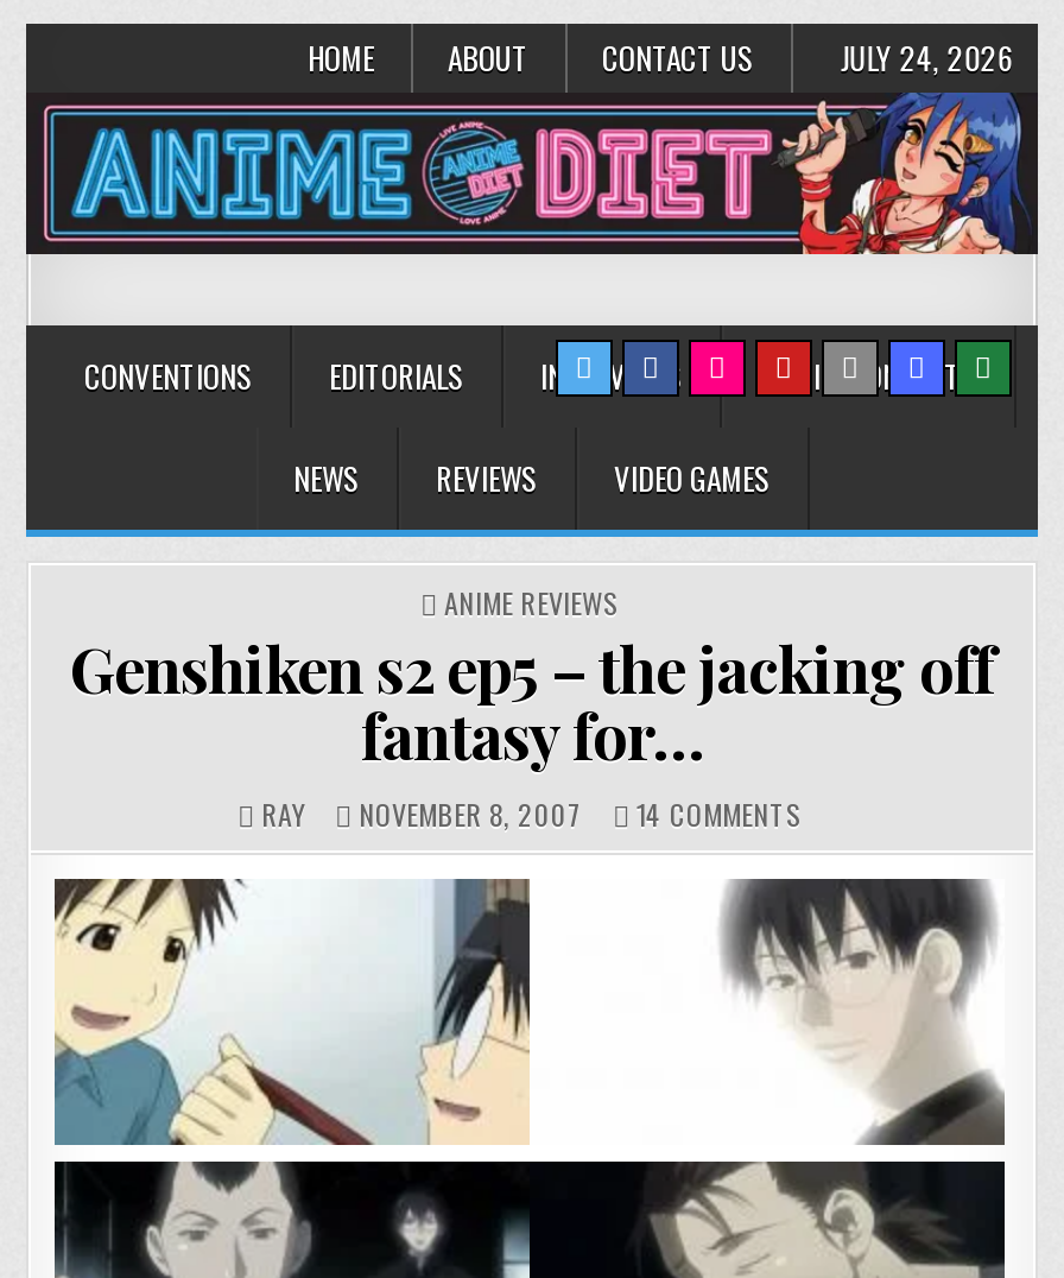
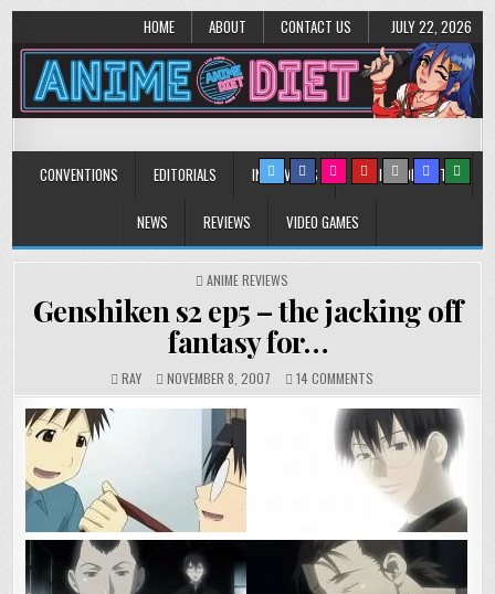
[308,33,1014,81] HOME ABOUT CONTACT US JULY 24, 2026 -> [143,15,472,38] HOME ABOUT CONTACT US JULY 22, 2026

